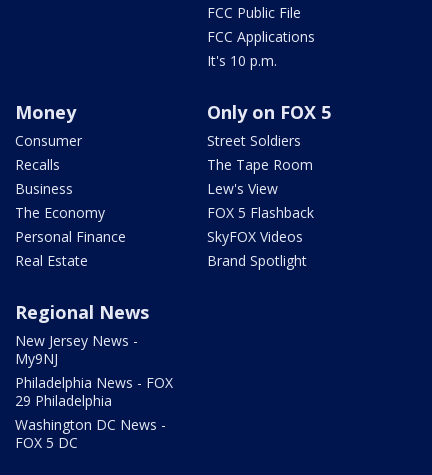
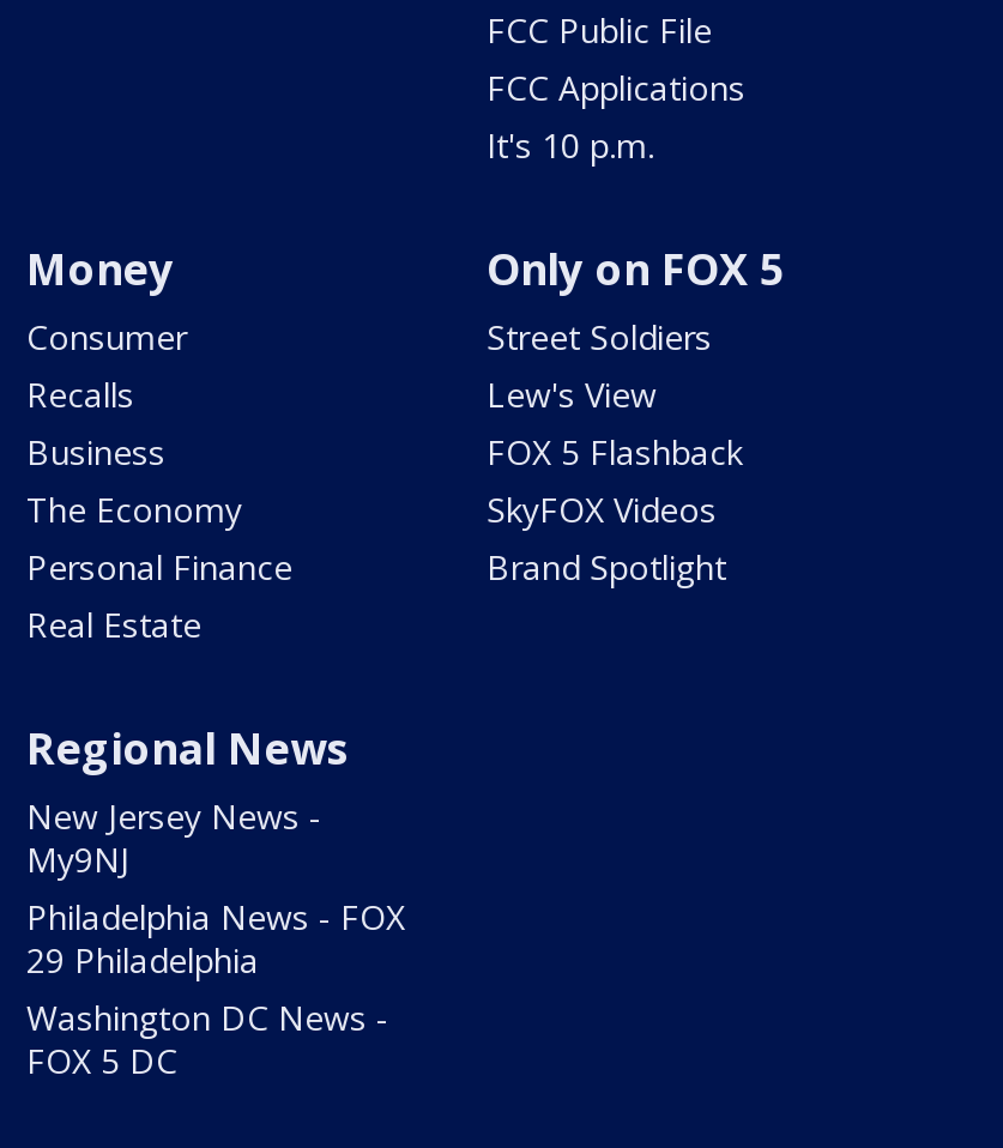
[207,155,313,174] The Tape Room -> none
moved [207,179,314,270] -> [487,371,743,590]: Lew's View | FOX 5 Flashback | SkyFOX Videos | Brand Spotlight

